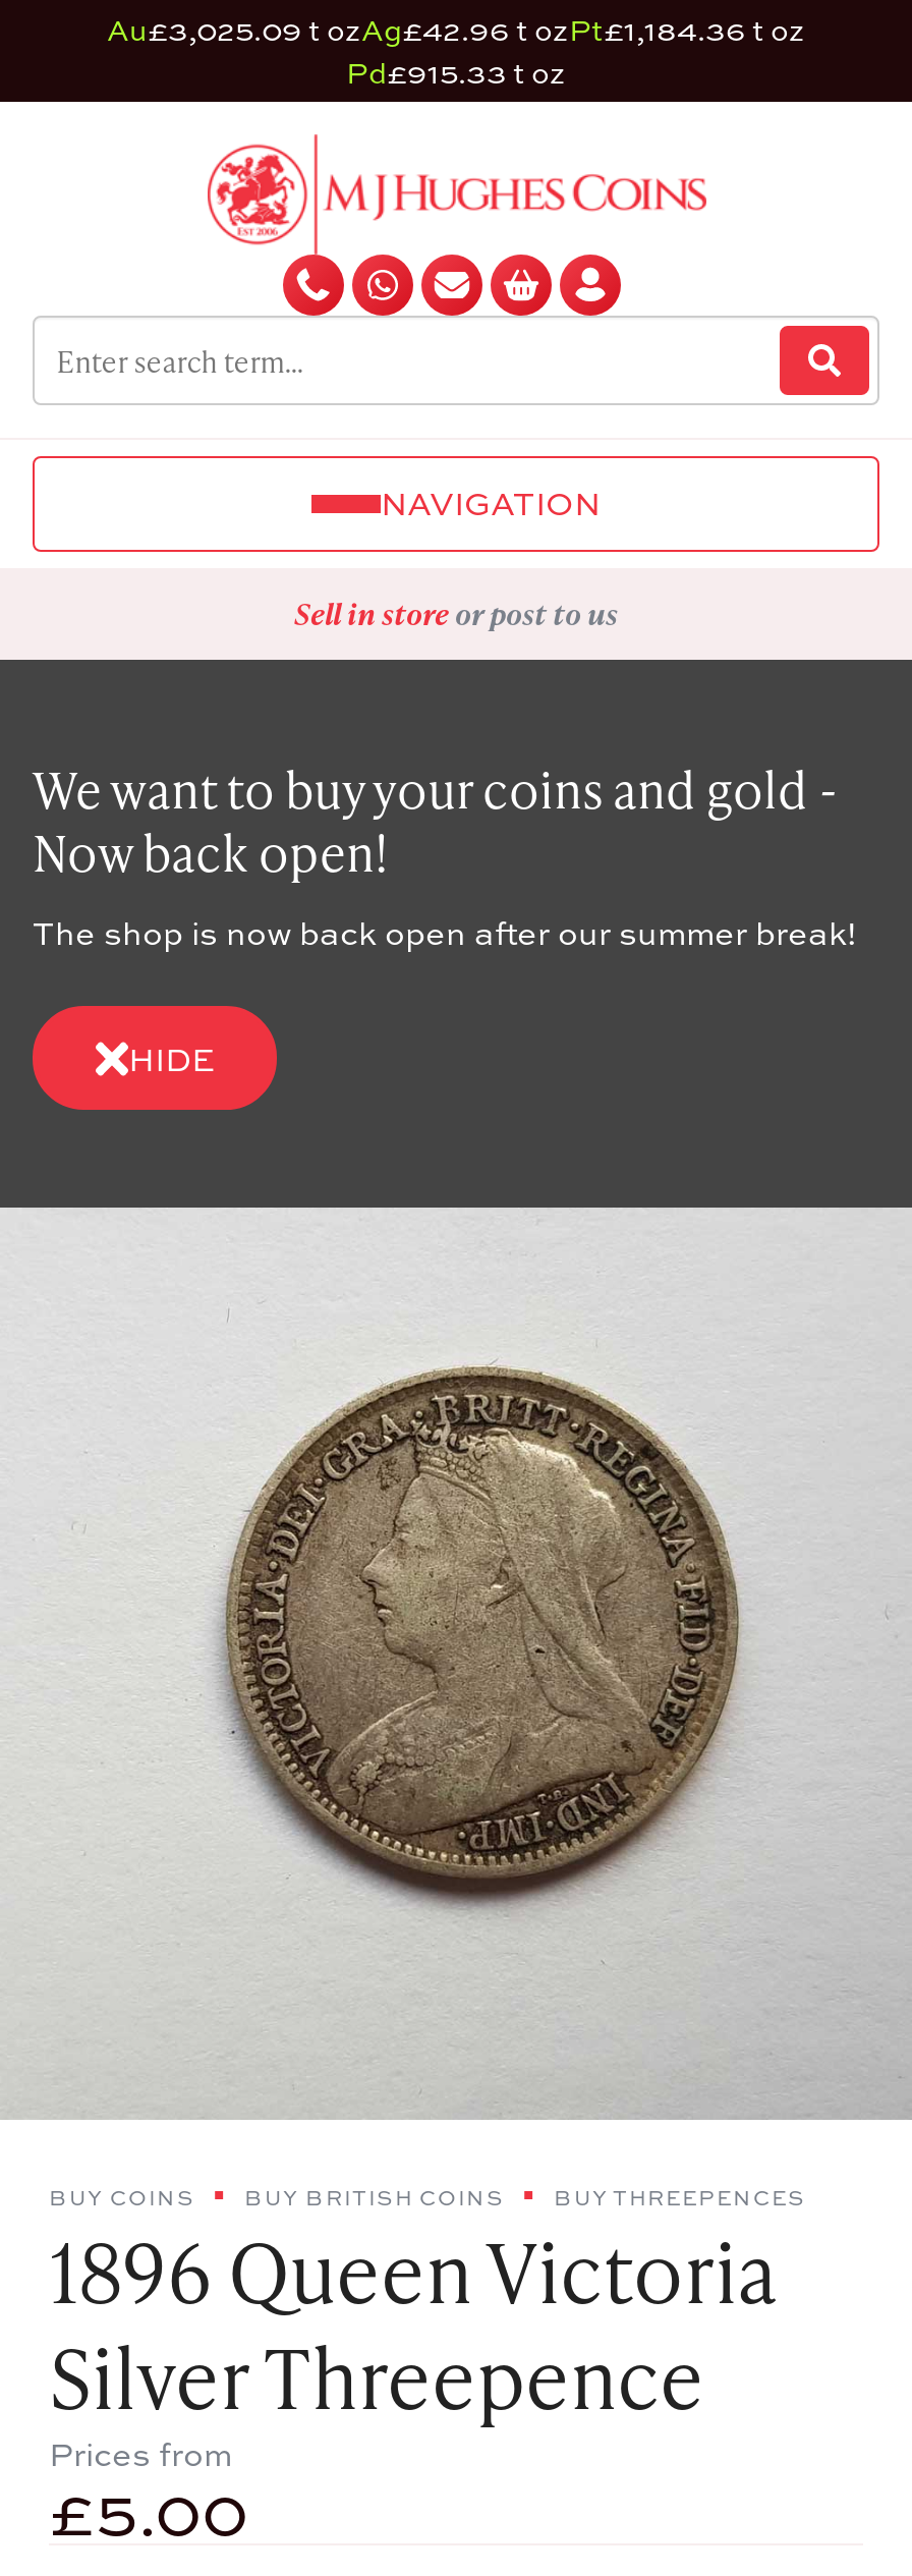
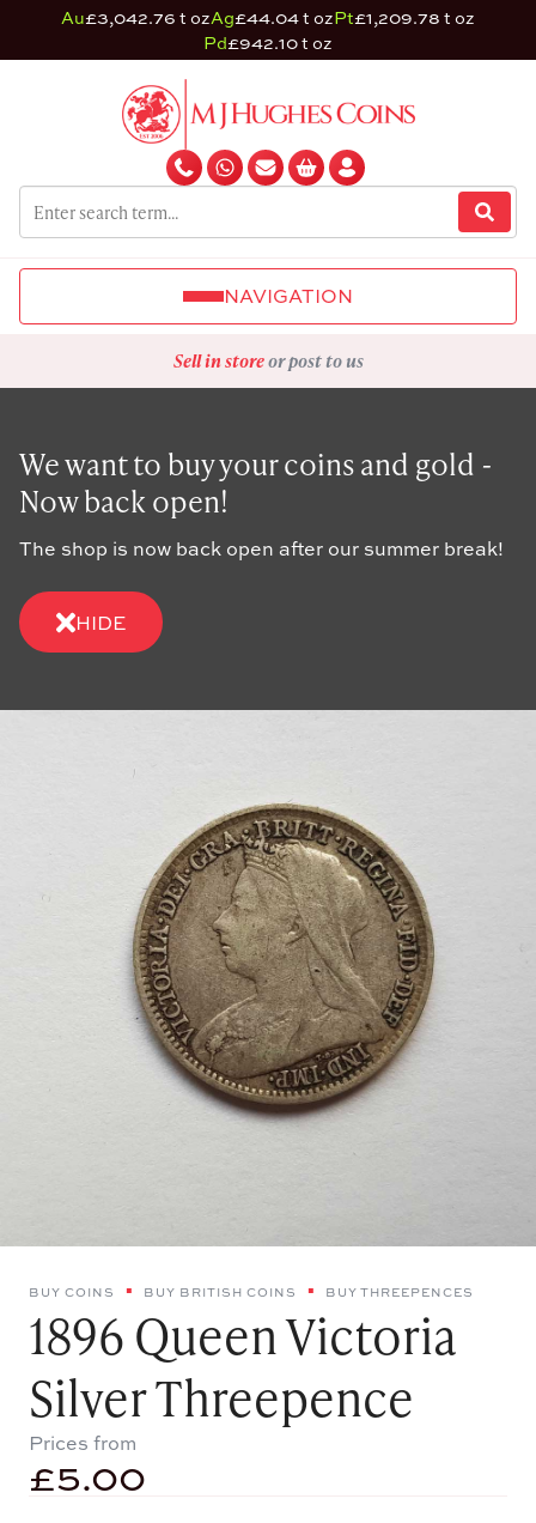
[107,10,805,49] Au£3,025.09 t ozAg£42.96 t ozPt£1,184.36 t oz -> [61,6,475,29] Au£3,042.76 t ozAg£44.04 t ozPt£1,209.78 t oz
[346,53,566,92] Pd£915.33 t oz -> [203,31,333,54] Pd£942.10 t oz

